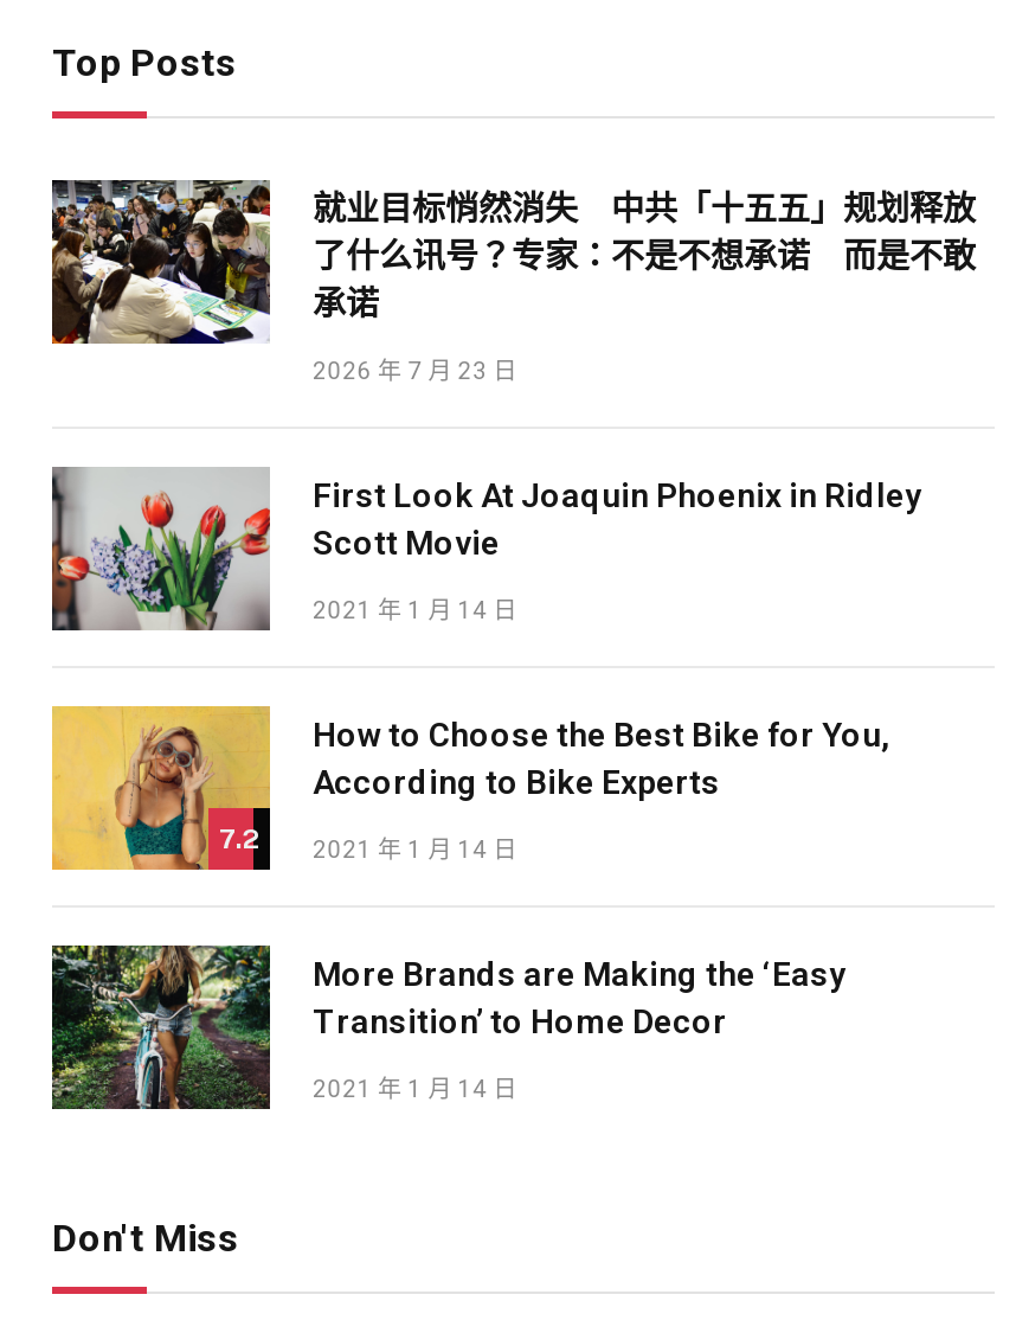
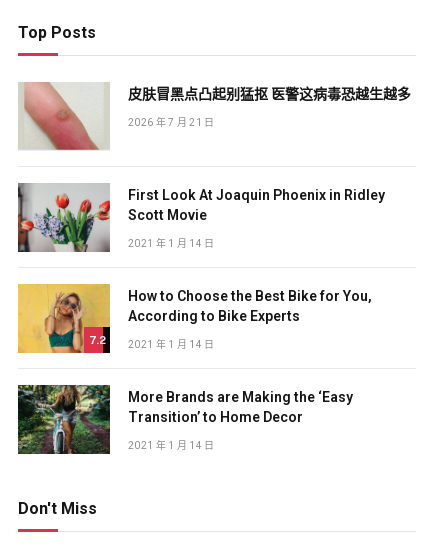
[50,178,976,346] [image] | 就业目标悄然消失 中共「十五五」规划释放 | 了什么讯号？专家：不是不想承诺 而是不敢 | 承诺 -> [18,82,411,151] [image] | 皮肤冒黑点凸起别猛抠 医警这病毒恐越生越多
[313,358,517,384] 2026 年 7 月 23 日 -> [128,117,214,128] 2026 年 7 月 21 日

